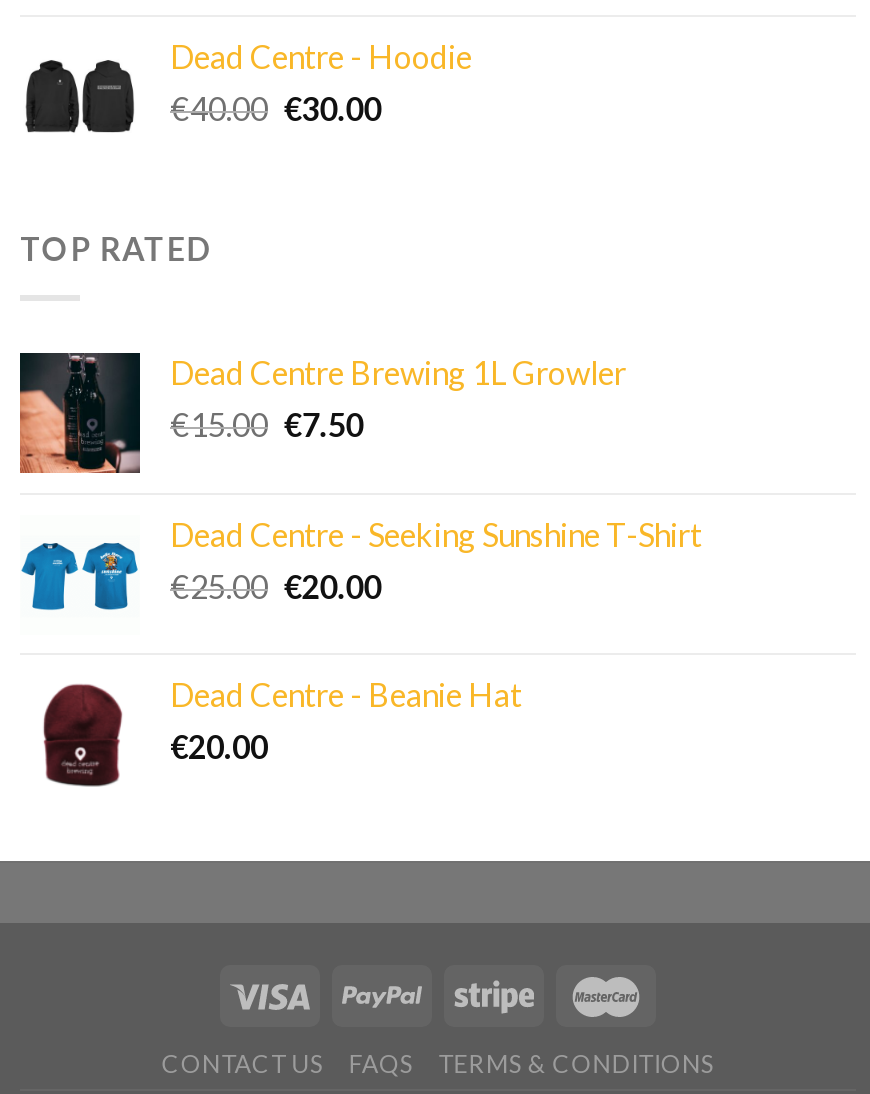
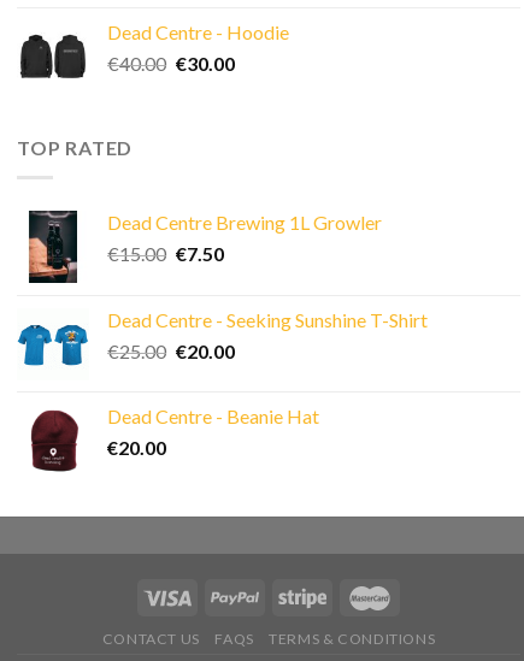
[18,351,142,475] [image] -> [17,211,89,284] [image]

